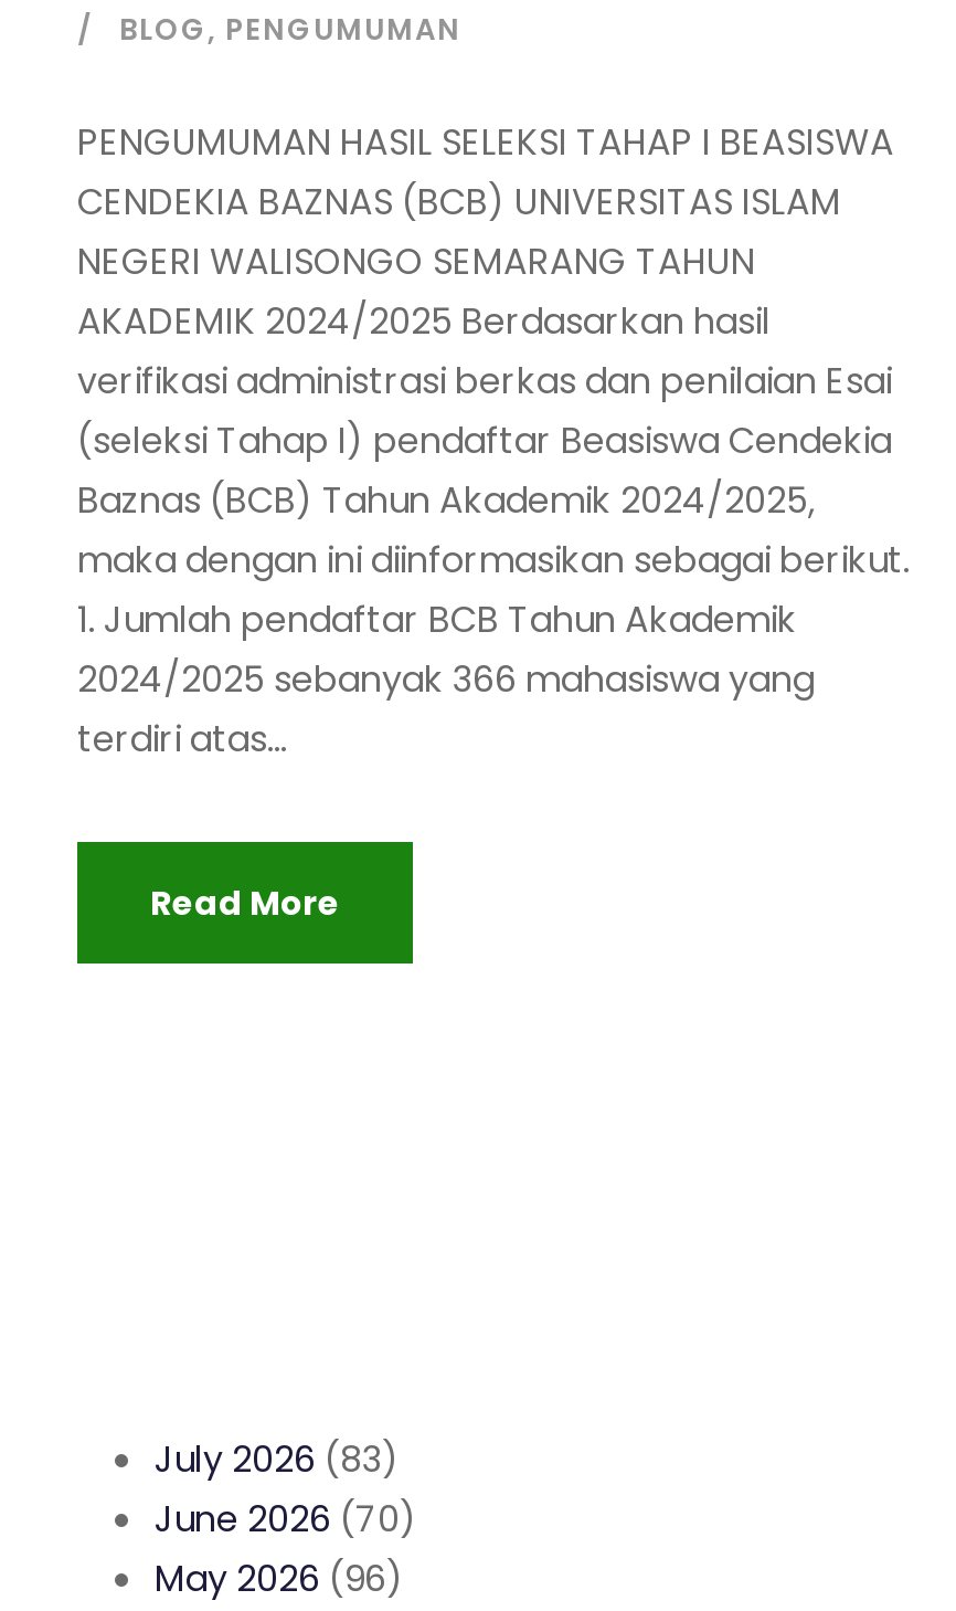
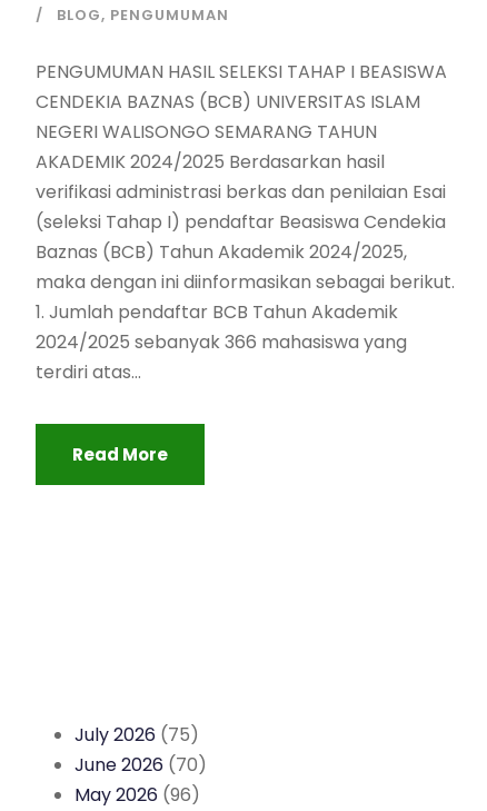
[155,1435,400,1485] July 2026 (83) -> [74,722,199,748] July 2026 (75)

